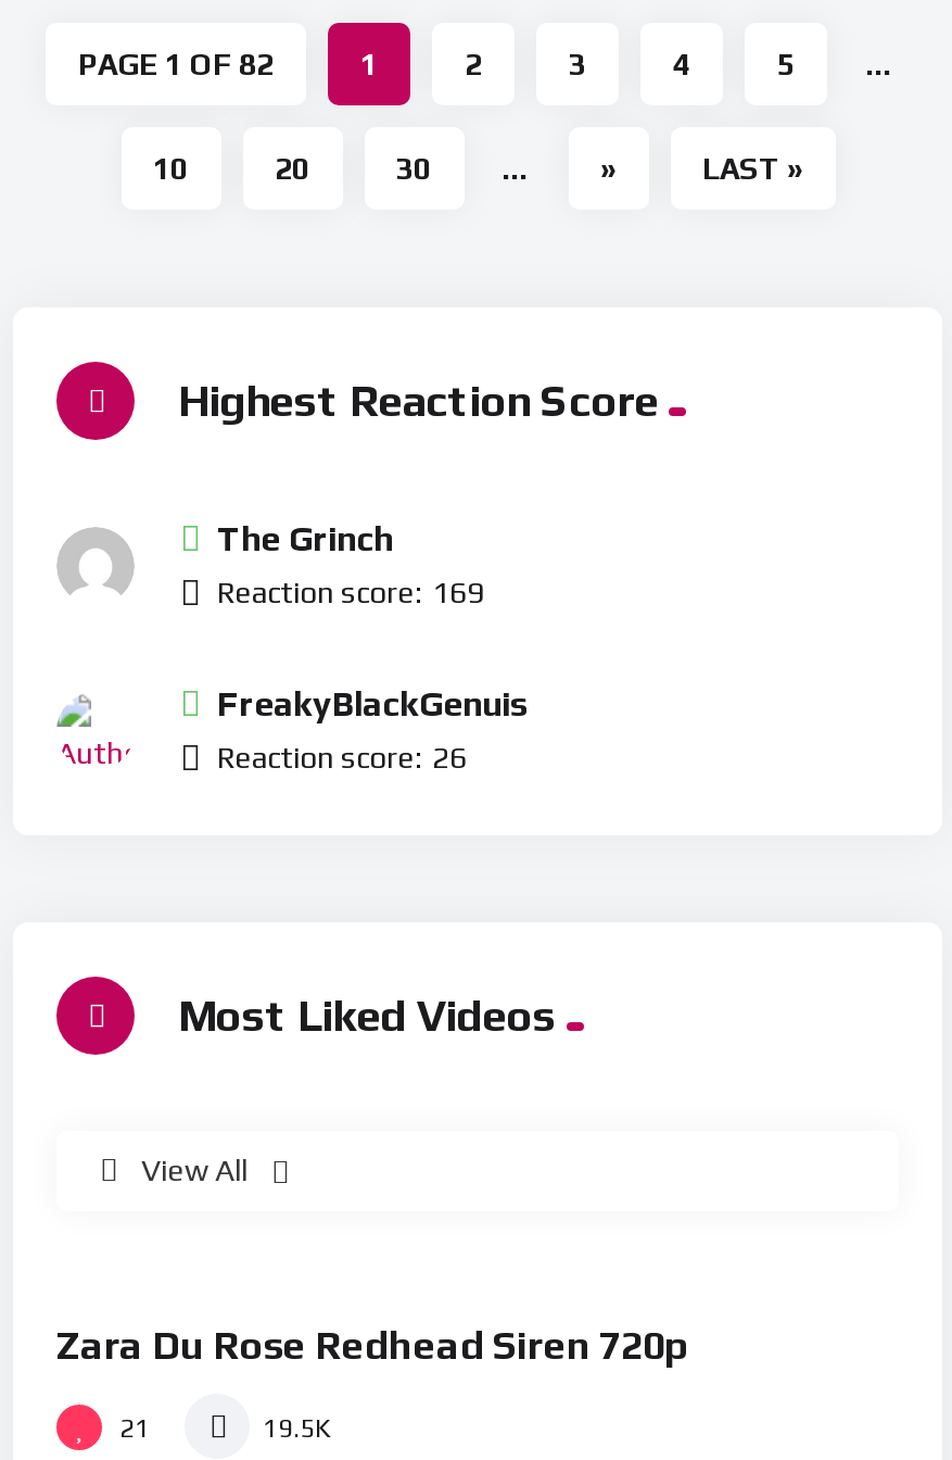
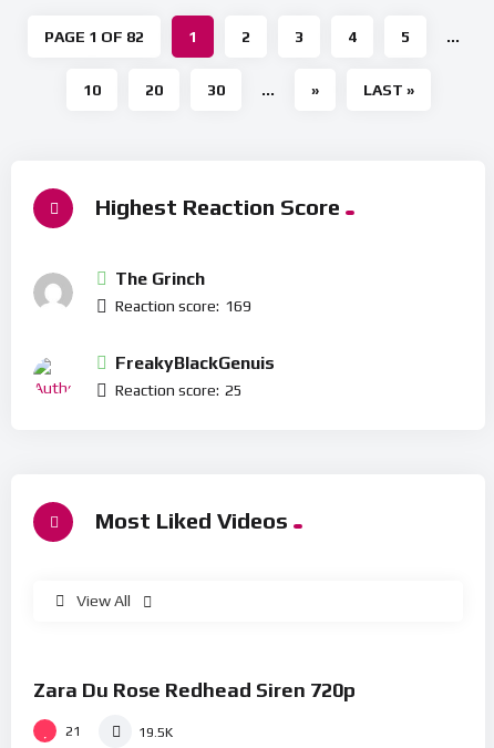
[217,740,467,775] Reaction score: 26 -> [115,381,243,399] Reaction score: 25

